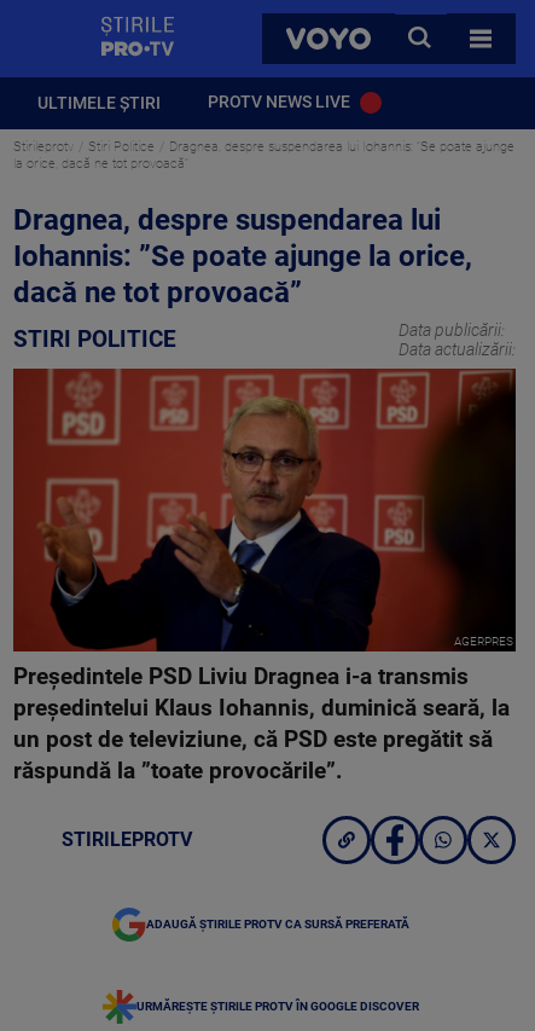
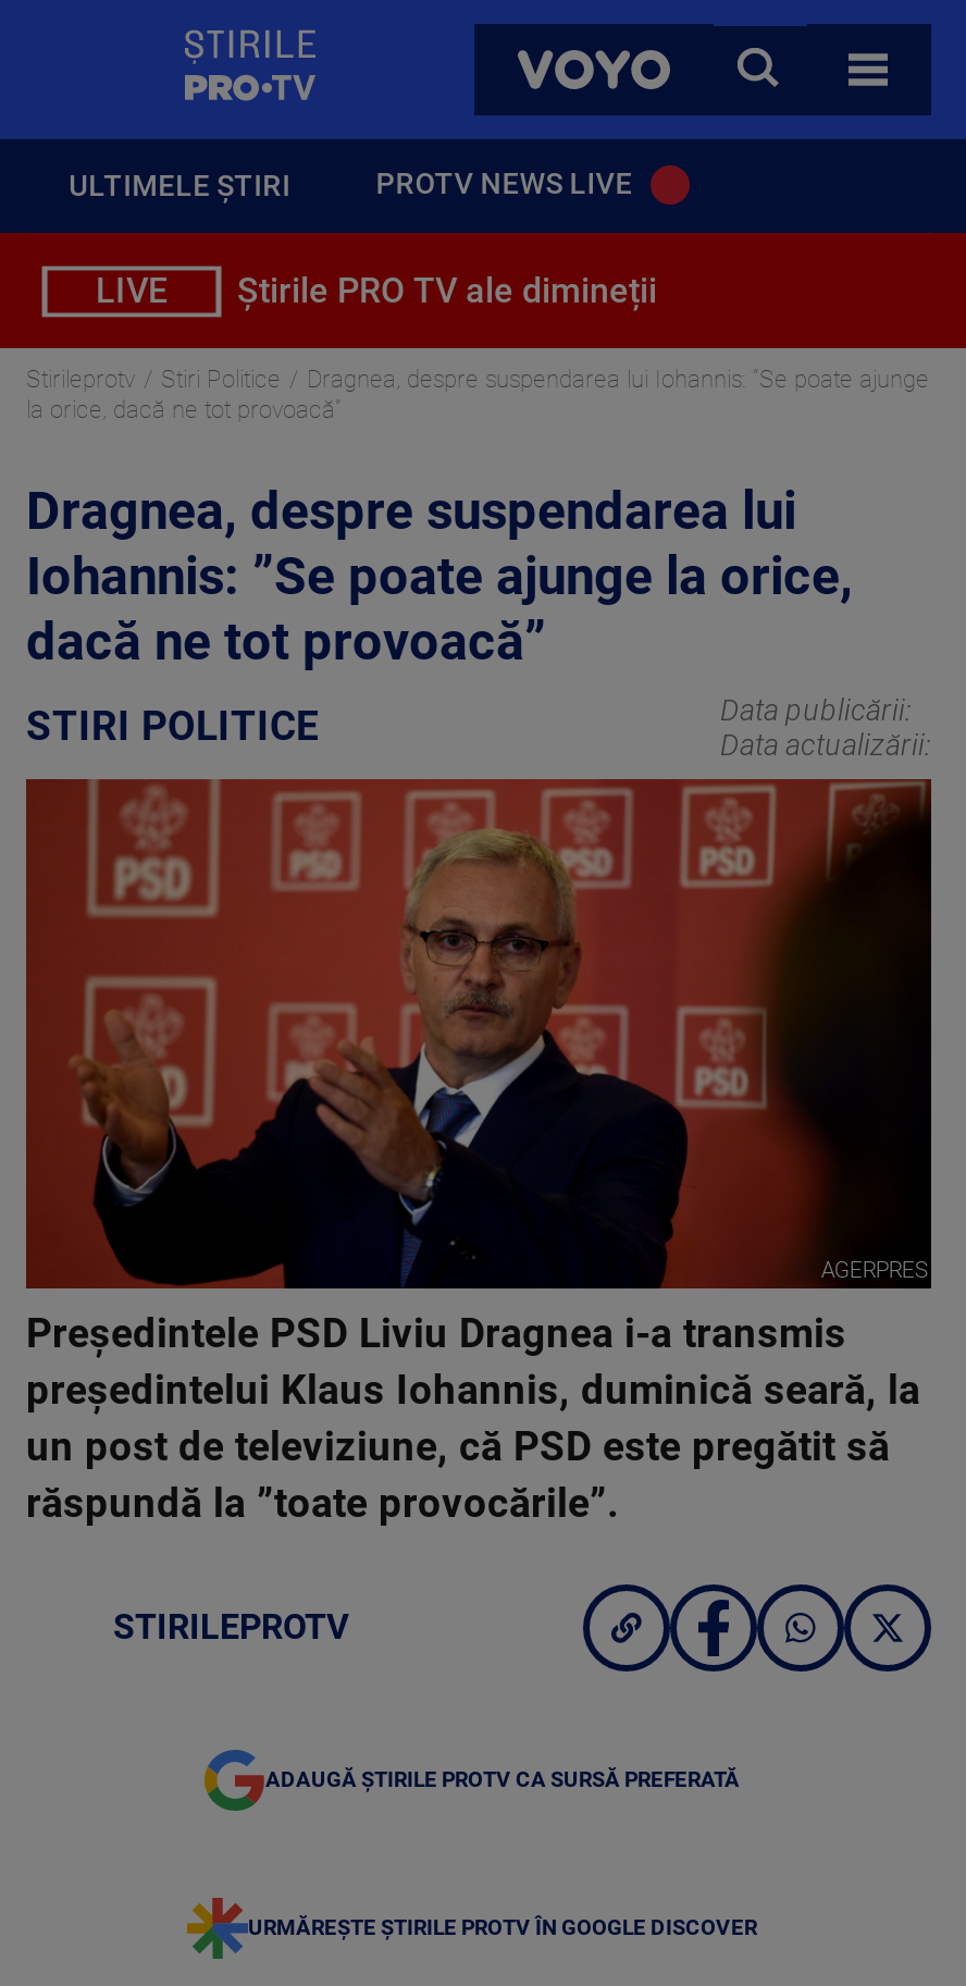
none -> [96,270,657,311] LIVE | Știrile PRO TV ale dimineții

